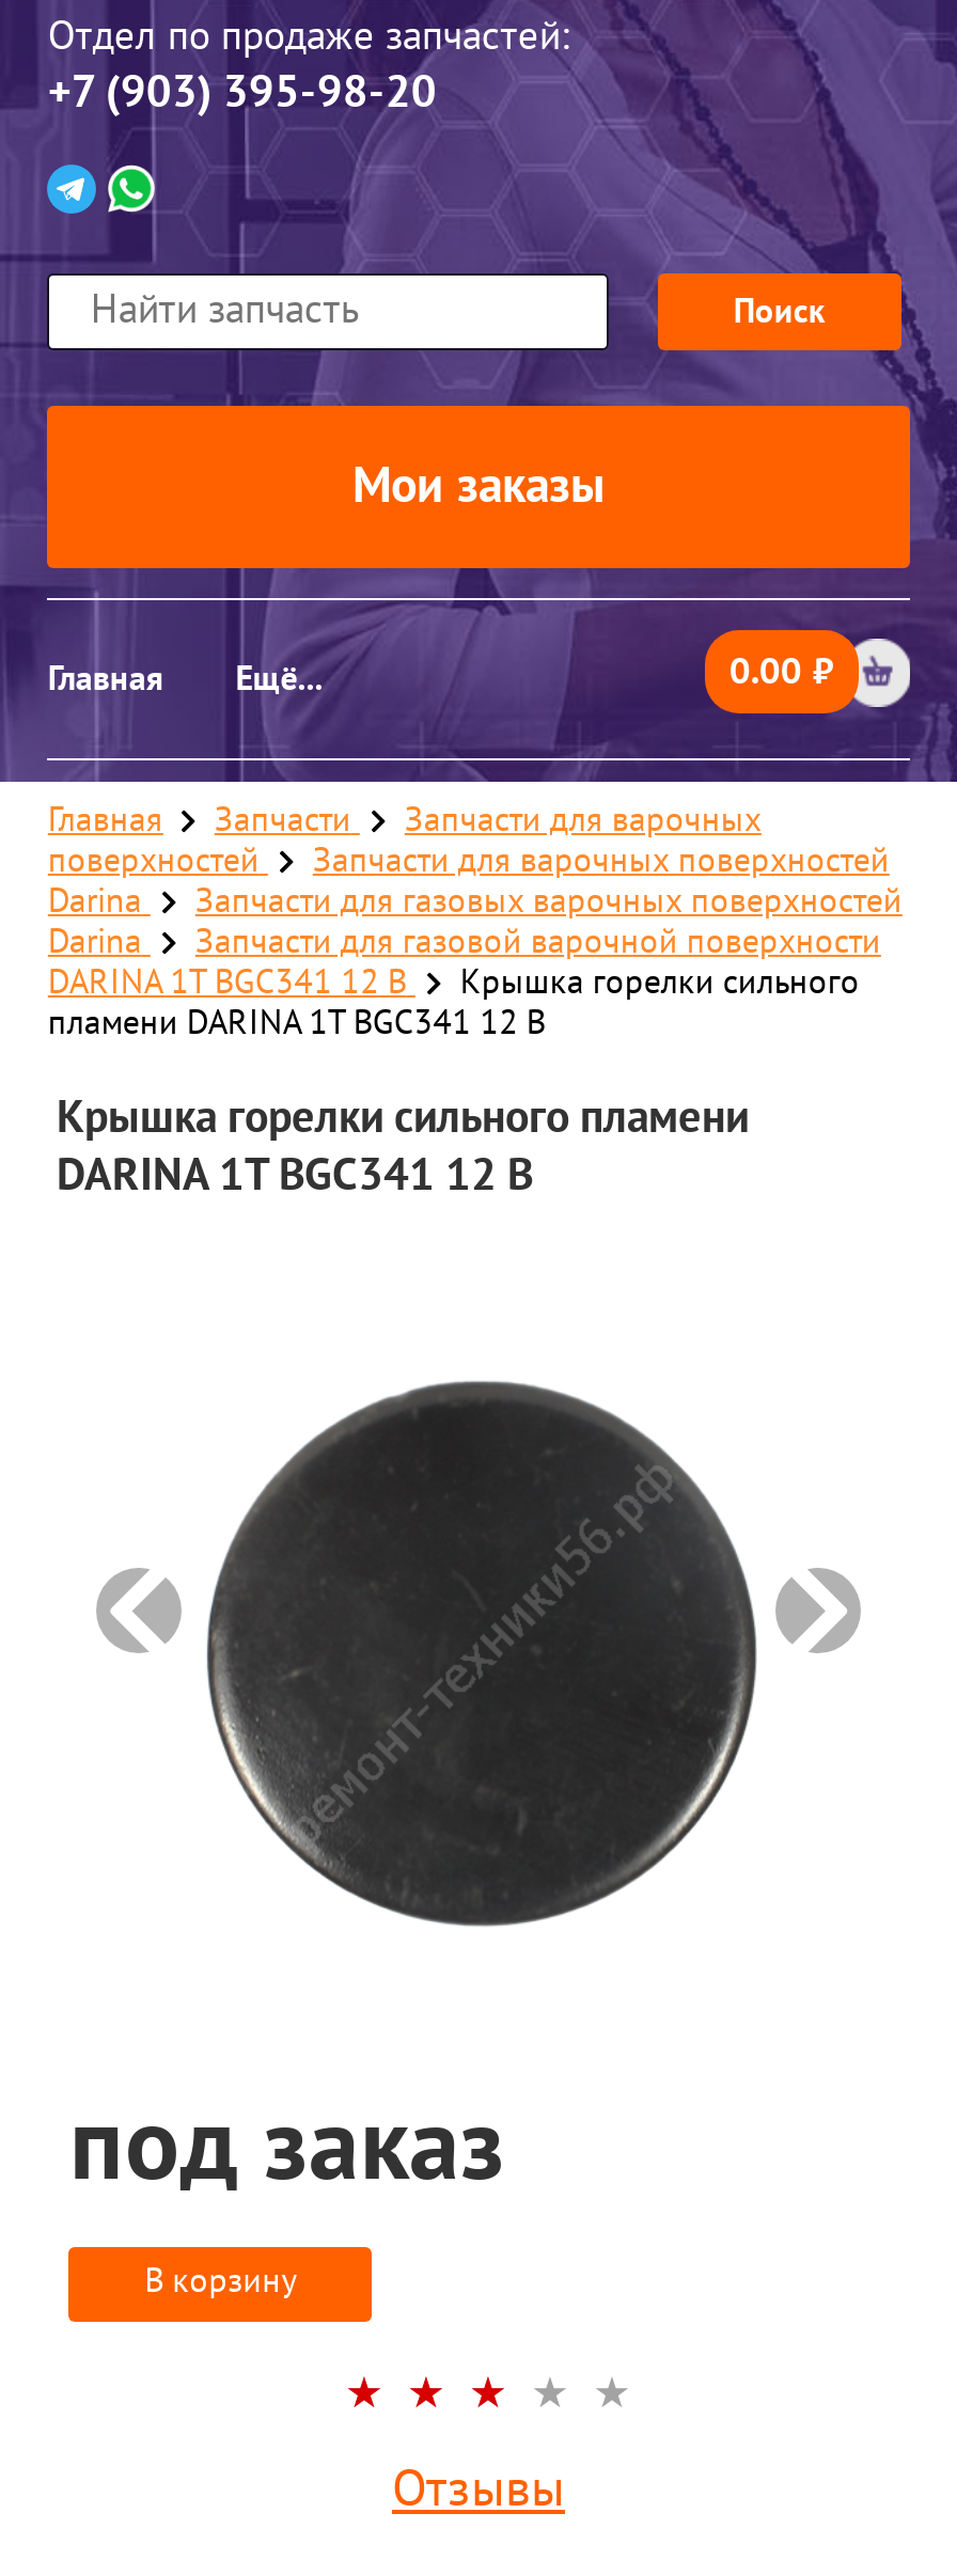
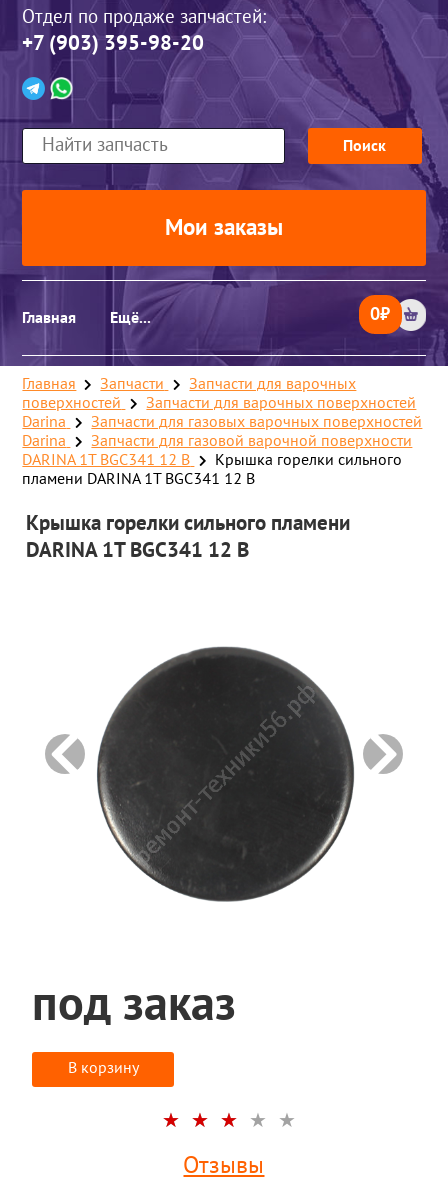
[729,650,834,695] 0.00 ₽ -> [370,304,390,325] 0₽

